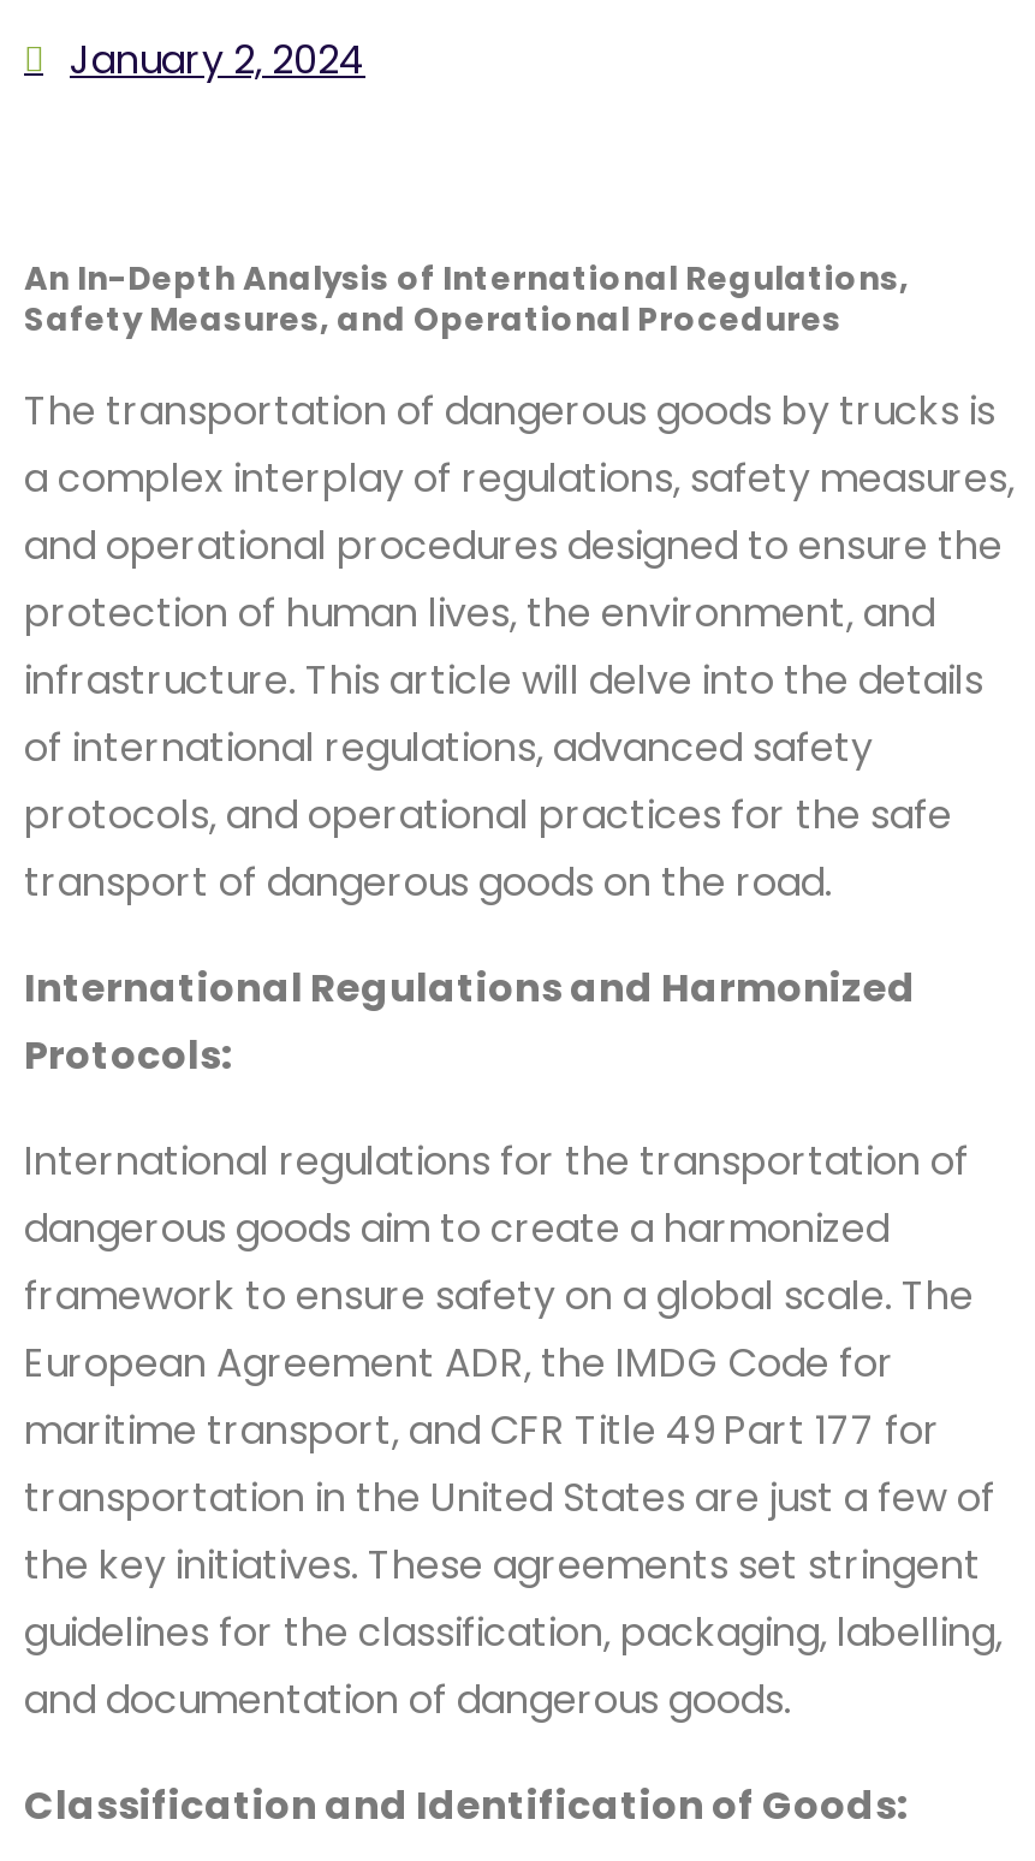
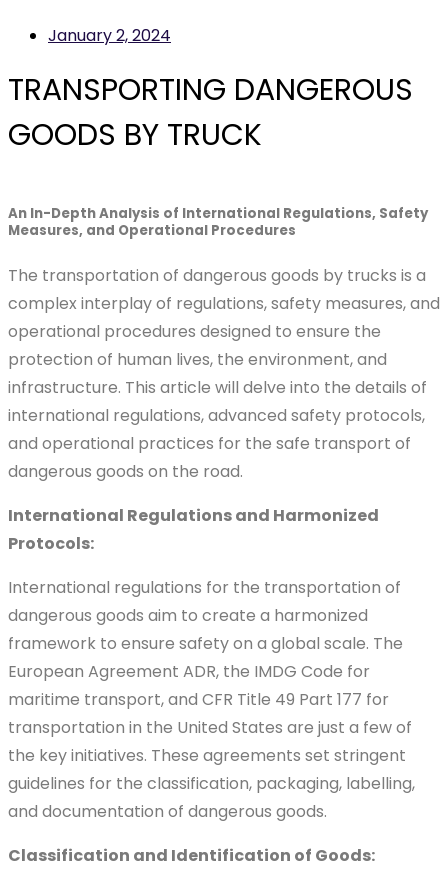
[24,257,1015,574] An In-Depth Analysis of International Regulations, | Safety Measures, and Operational Procedures | The transportation of dangerous goods by trucks is | a complex interplay of regulations, safety measures, | and operational procedures designed to ensure the -> [8,69,440,342] TRANSPORTING DANGEROUS | GOODS BY TRUCK | An In-Depth Analysis of International Regulations, Safety | Measures, and Operational Procedures | The transportation of dangerous goods by trucks is a | complex interplay of regulations, safety measures, and | operational procedures designed to ensure the

